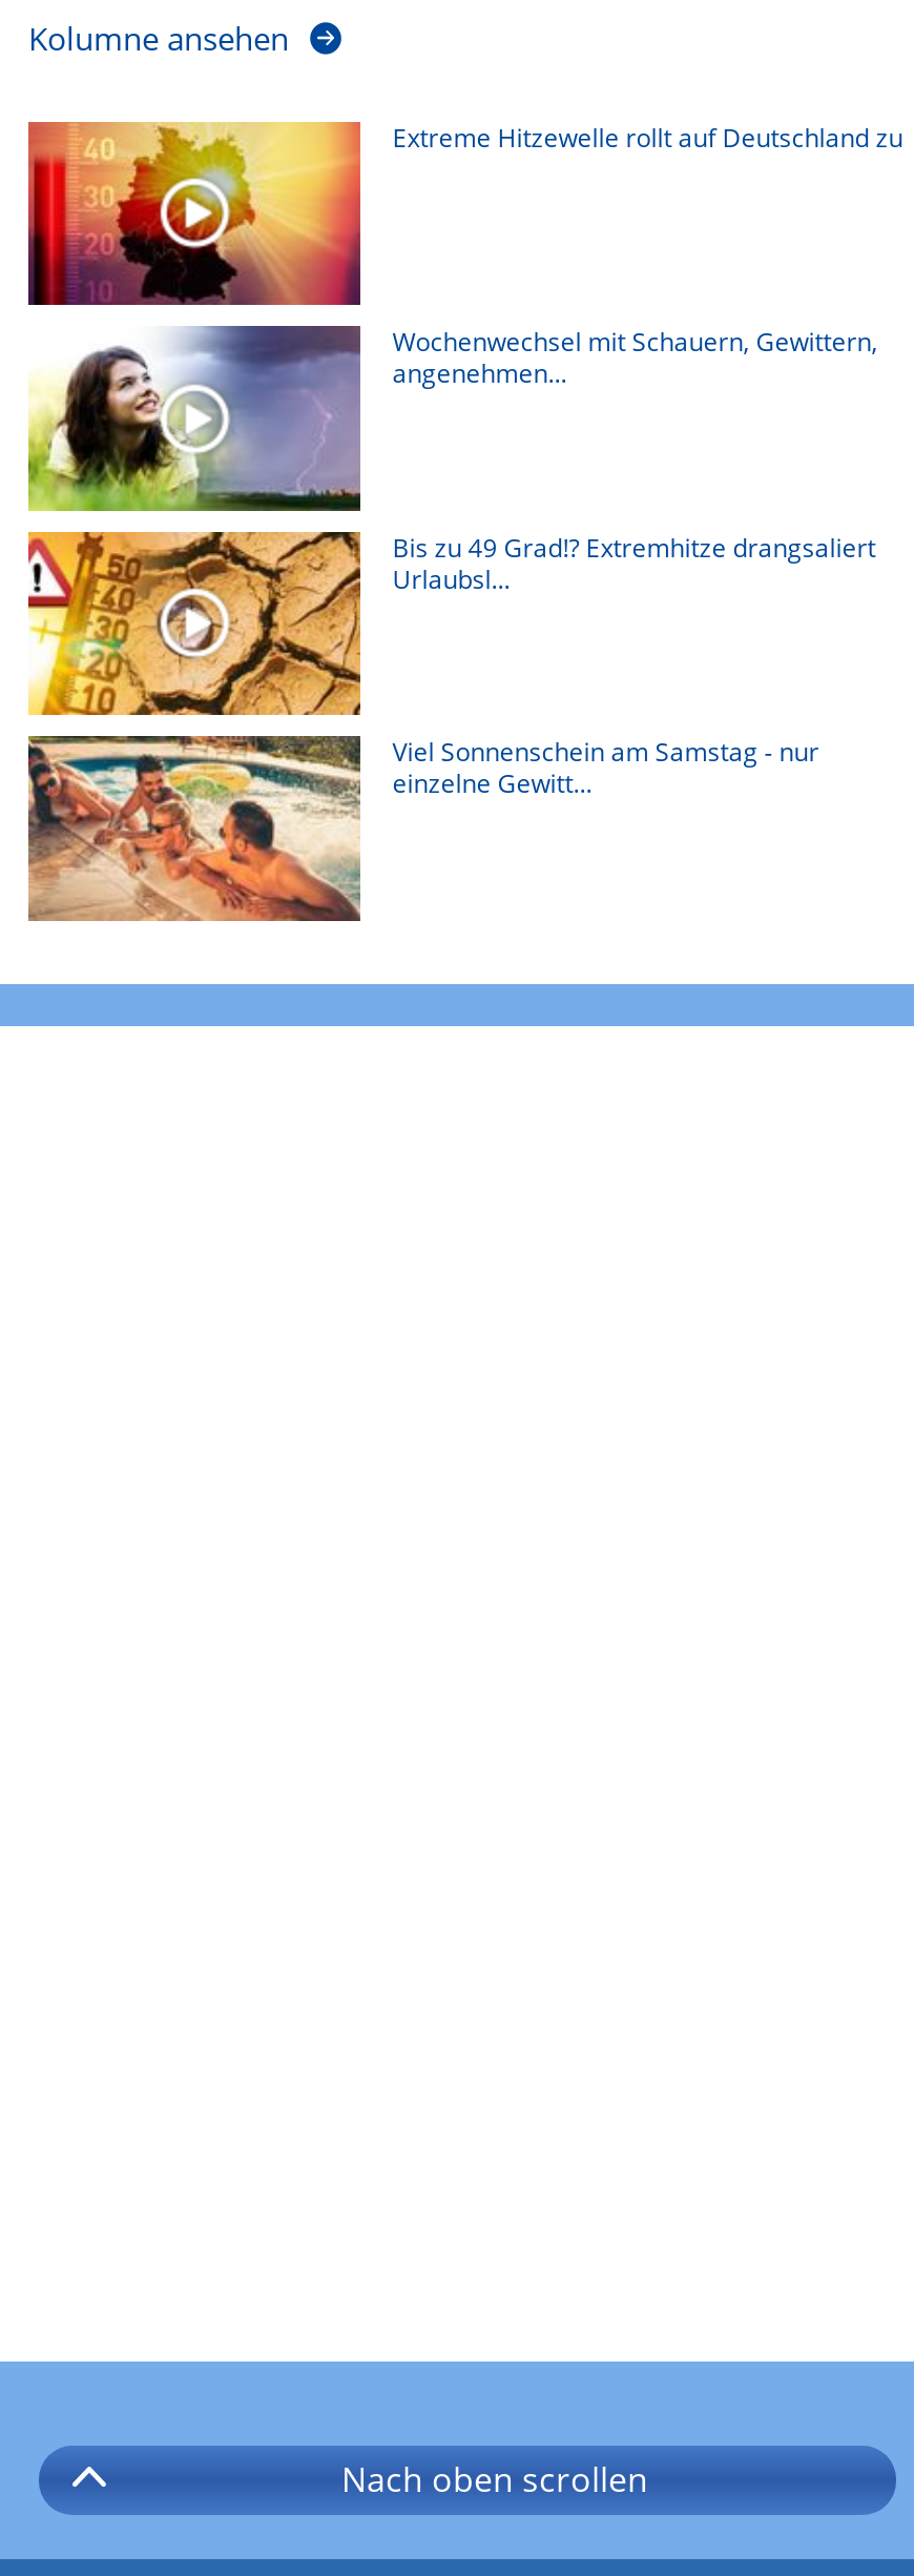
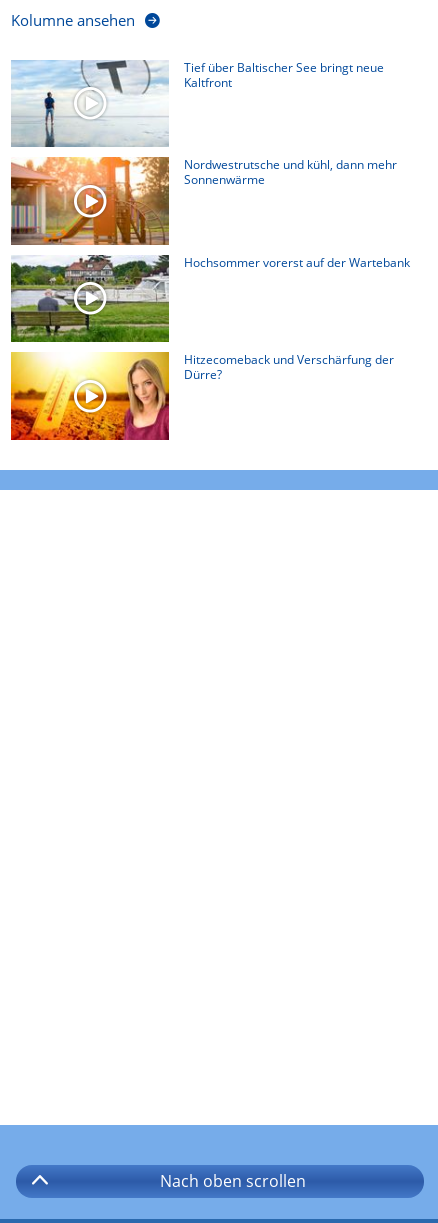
[26,119,903,307] [image] | Extreme Hitzewelle rollt auf Deutschland zu -> [11,59,384,148] [image] | Tief über Baltischer See bringt neue | Kaltfront
[26,324,878,513] [image] | Wochenwechsel mit Schauern, Gewittern, | angenehmen... -> [10,156,397,246] [image] | Nordwestrutsche und kühl, dann mehr | Sonnenwärme
[26,529,876,717] [image] | Bis zu 49 Grad!? Extremhitze drangsaliert | Urlaubsl... -> [10,254,410,343] [image] | Hochsommer vorerst auf der Wartebank
[26,734,819,923] [image] | Viel Sonnenschein am Samstag - nur | einzelne Gewitt... -> [10,351,394,441] [image] | Hitzecomeback und Verschärfung der | Dürre?

